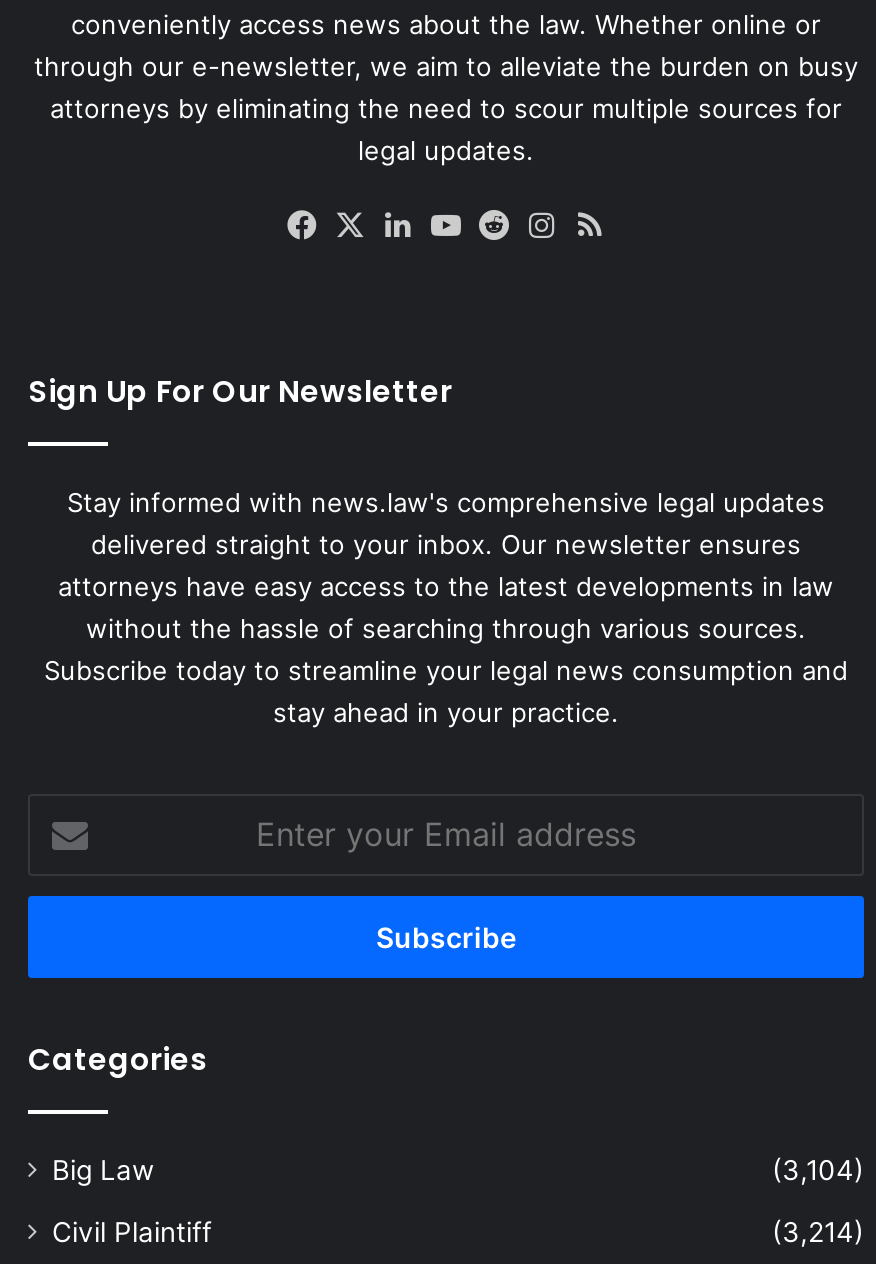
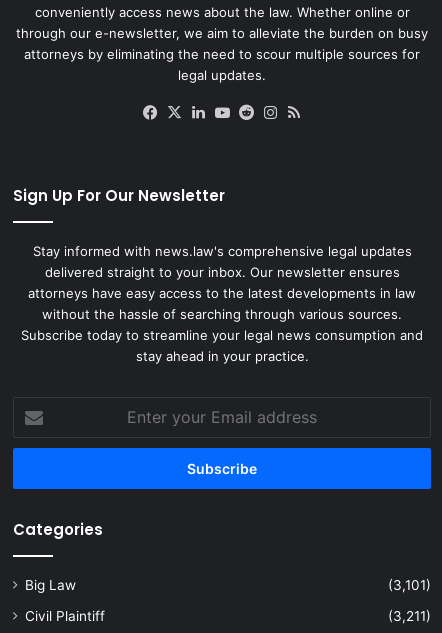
[772,1155,864,1187] (3,104) -> [388,577,431,593] (3,101)
[772,1217,864,1249] (3,214) -> [388,608,431,624] (3,211)

